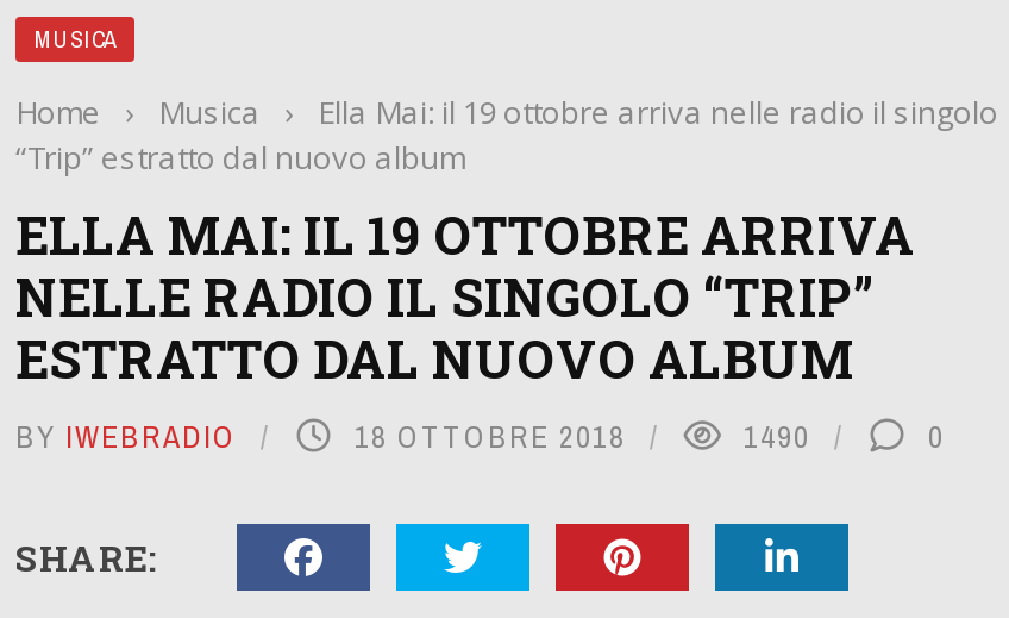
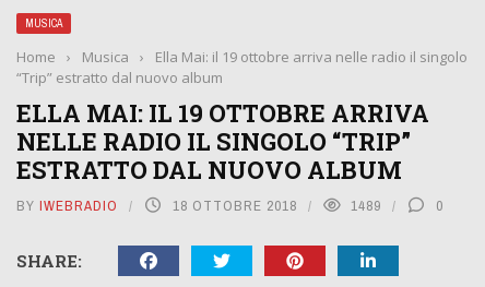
[744,417,810,457] 1490 -> [351,197,381,215] 1489

